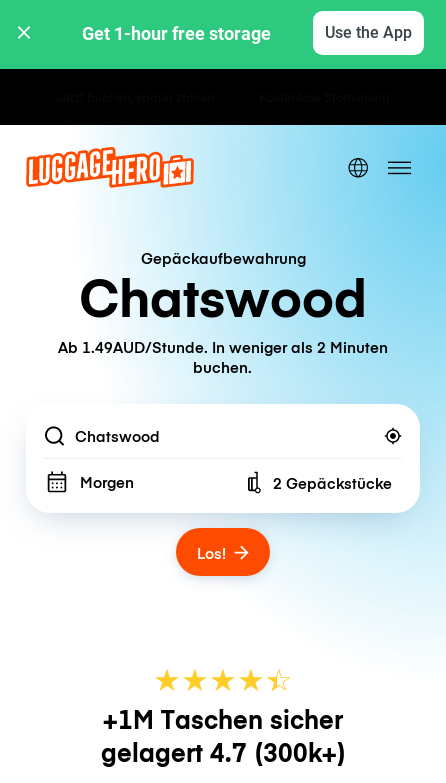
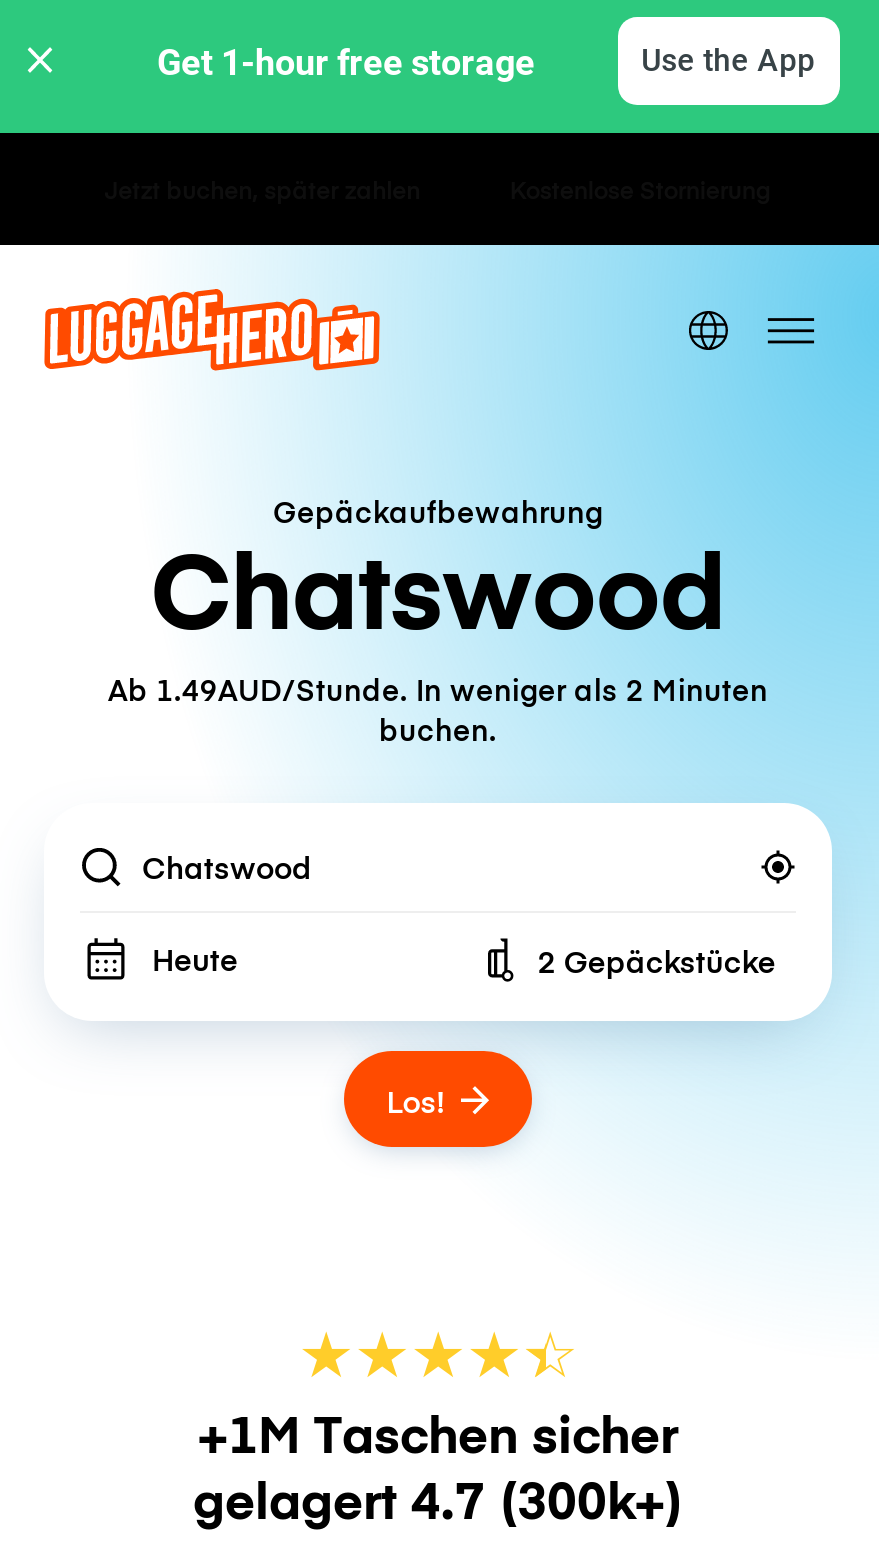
[80,471,134,492] Morgen -> [152,938,238,980] Heute

